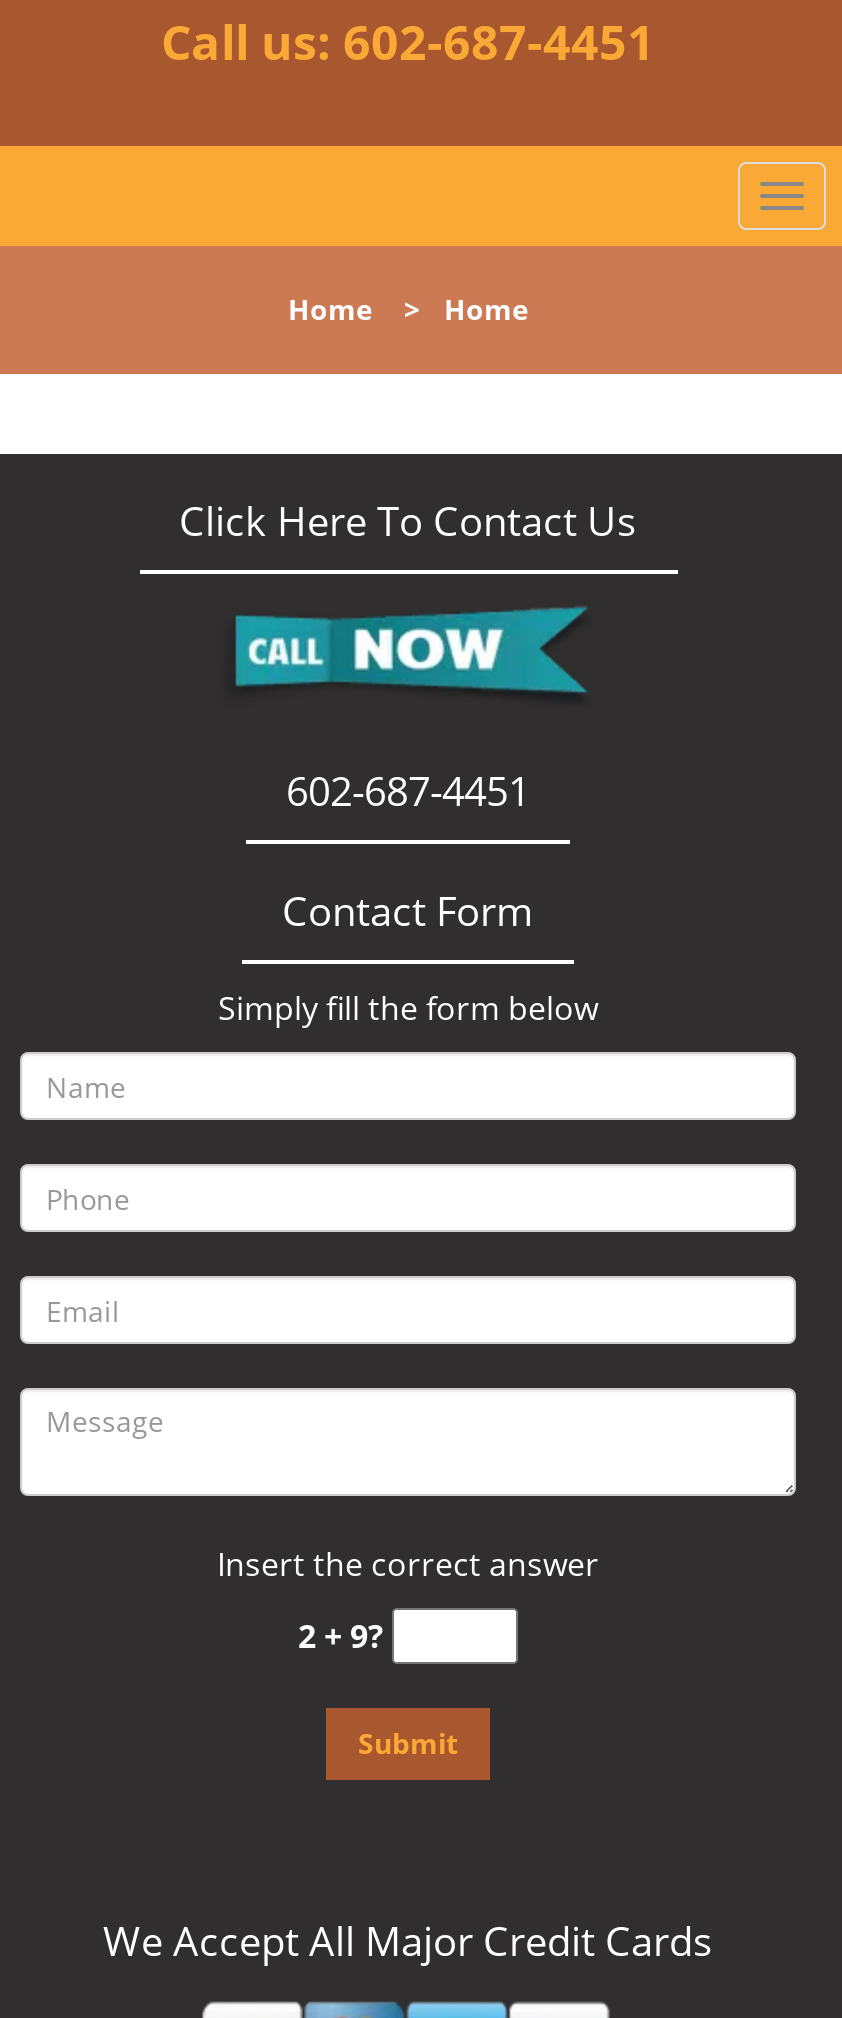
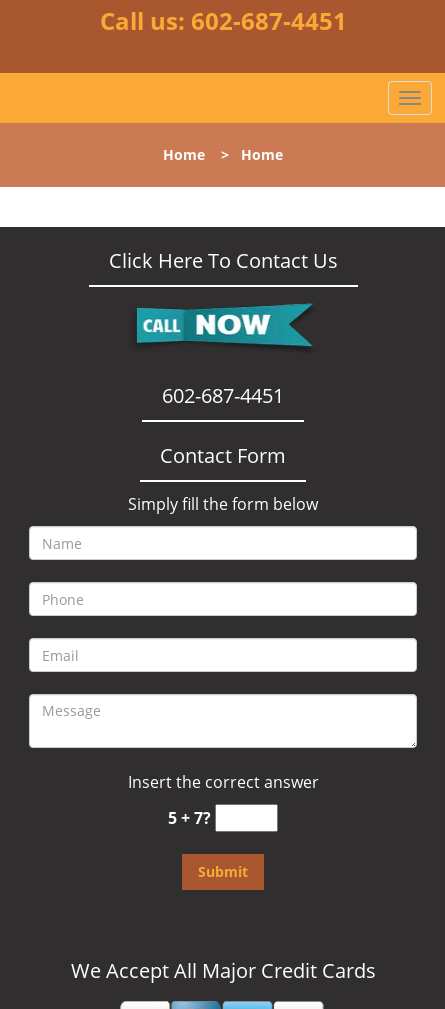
[298,1614,384,1658] 2 + 9? -> [168,807,211,829] 5 + 7?

